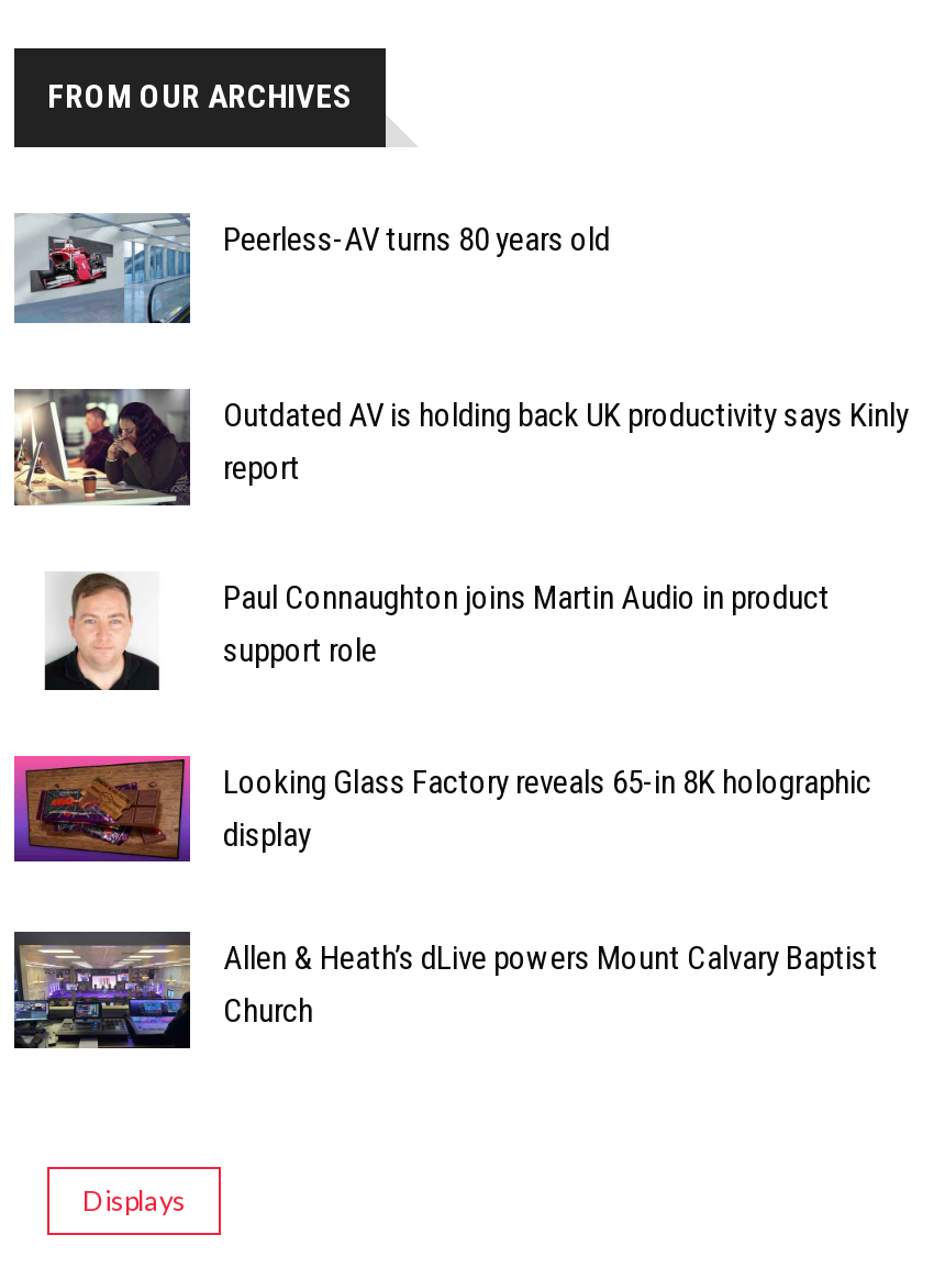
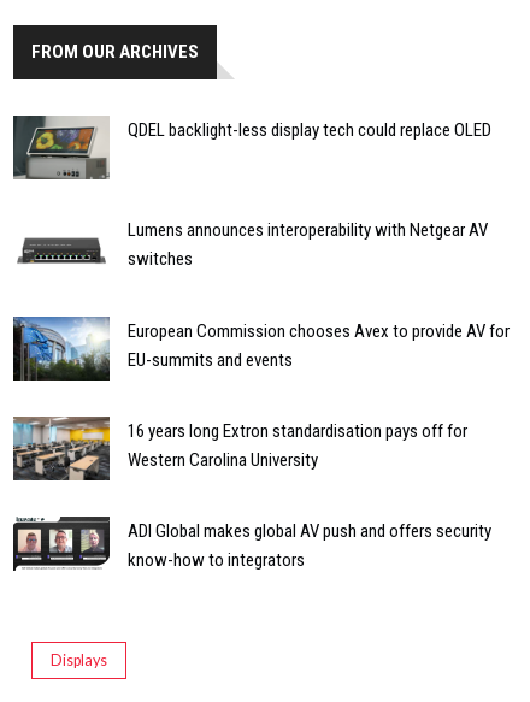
[12,213,610,325] [image] | Peerless-AV turns 80 years old -> [12,114,491,181] [image] | QDEL backlight-less display tech could replace OLED
[12,387,909,508] [image] | Outdated AV is holding back UK productivity says Kinly | report -> [13,216,488,276] [image] | Lumens announces interoperability with Netgear AV | switches
[14,571,830,692] [image] | Paul Connaughton joins Martin Audio in product | support role -> [12,315,510,382] [image] | European Commission chooses Avex to provide AV for | EU-summits and events
[12,754,871,872] [image] | Looking Glass Factory reveals 65-in 8K holographic | display -> [12,415,467,482] [image] | 16 years long Extron standardisation pays off for | Western Carolina University
[12,927,878,1050] [image] | Allen & Heath’s dLive powers Mount Calvary Baptist | Church -> [12,512,491,573] [image] | ADI Global makes global AV push and offers security | know-how to integrators

